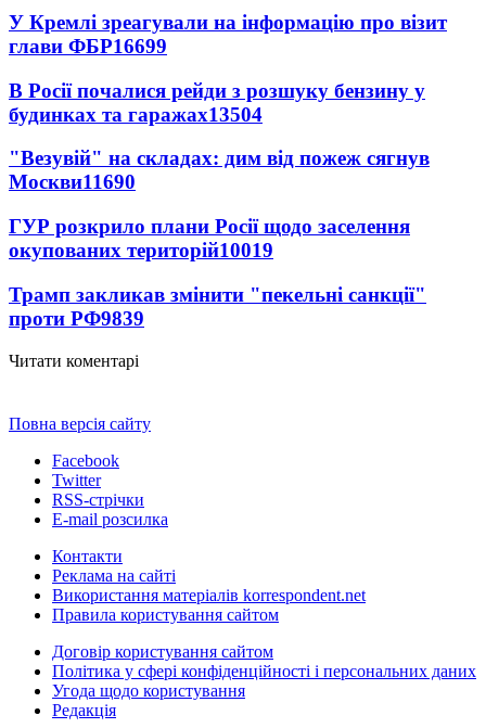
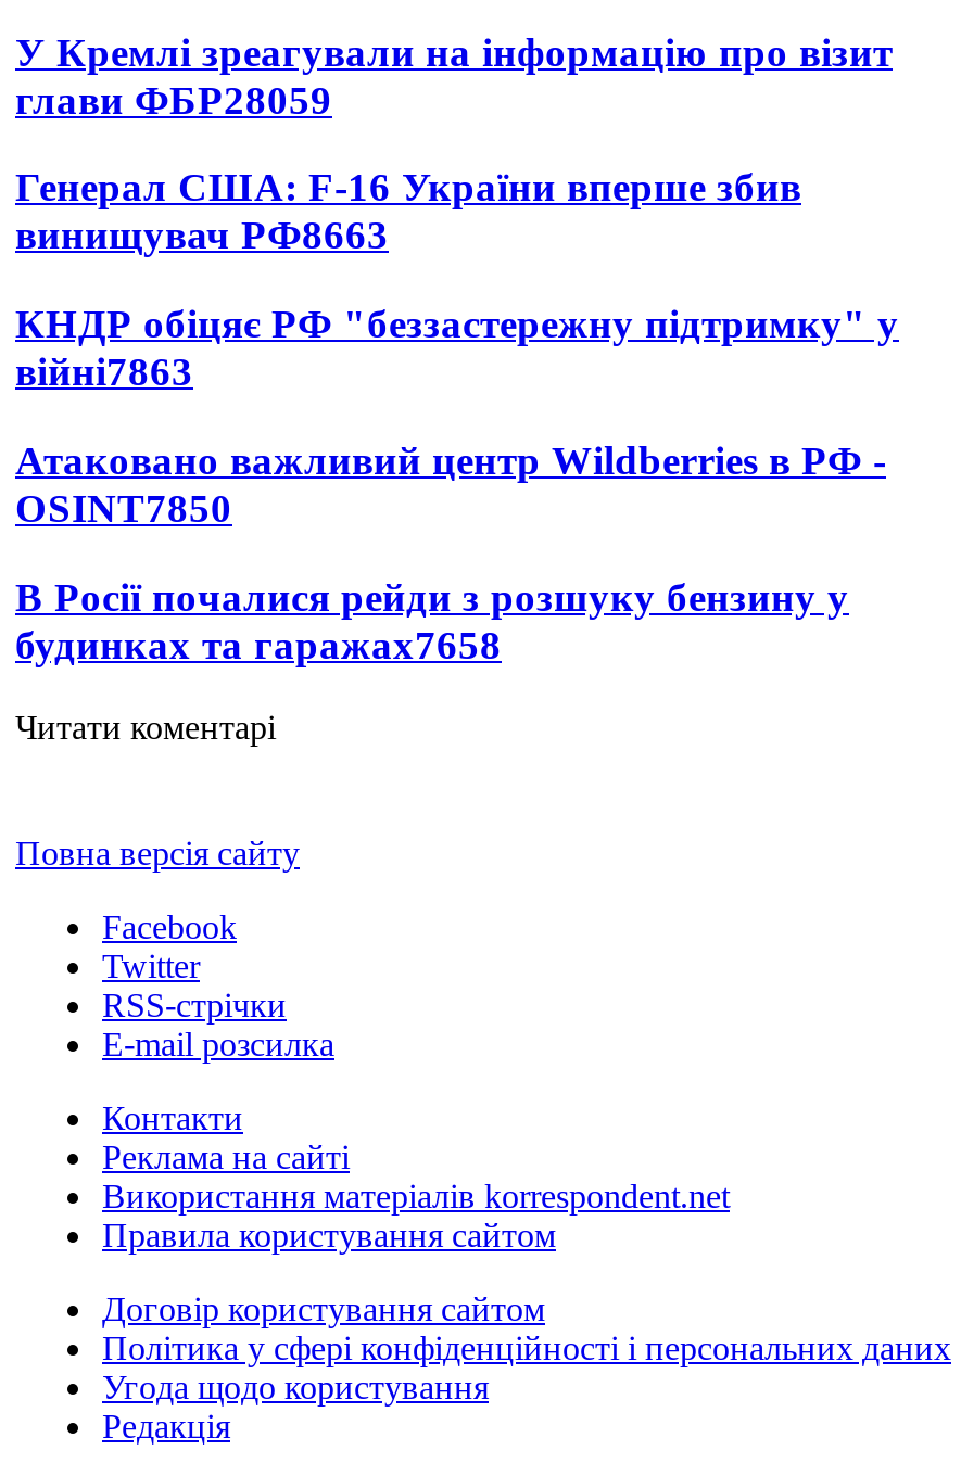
[9,35,167,57] глави ФБР16699 -> [15,77,899,531] глави ФБР28059 | Генерал США: F-16 України вперше збив | винищувач РФ8663 | КНДР обіцяє РФ "беззастережну підтримку" у | війні7863 | Атаковано важливий центр Wildberries в РФ - | OSINT7850
moved [9,79,425,102] -> [15,574,849,619]: В Росії почалися рейди з розшуку бензину у
[9,103,430,330] будинках та гаражах13504 | "Везувій" на складах: дим від пожеж сягнув | Москви11690 | ГУР розкрило плани Росії щодо заселення | окупованих територій10019 | Трамп закликав змінити "пекельні санкції" | проти РФ9839 -> [15,621,502,667] будинках та гаражах7658

